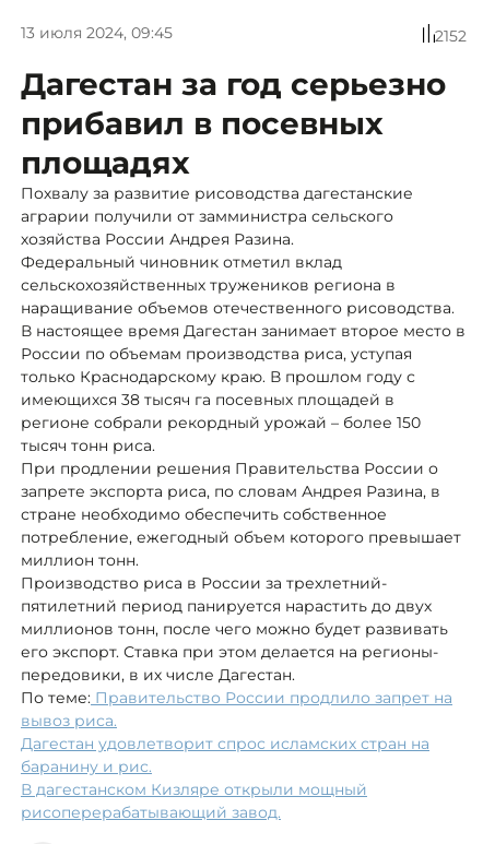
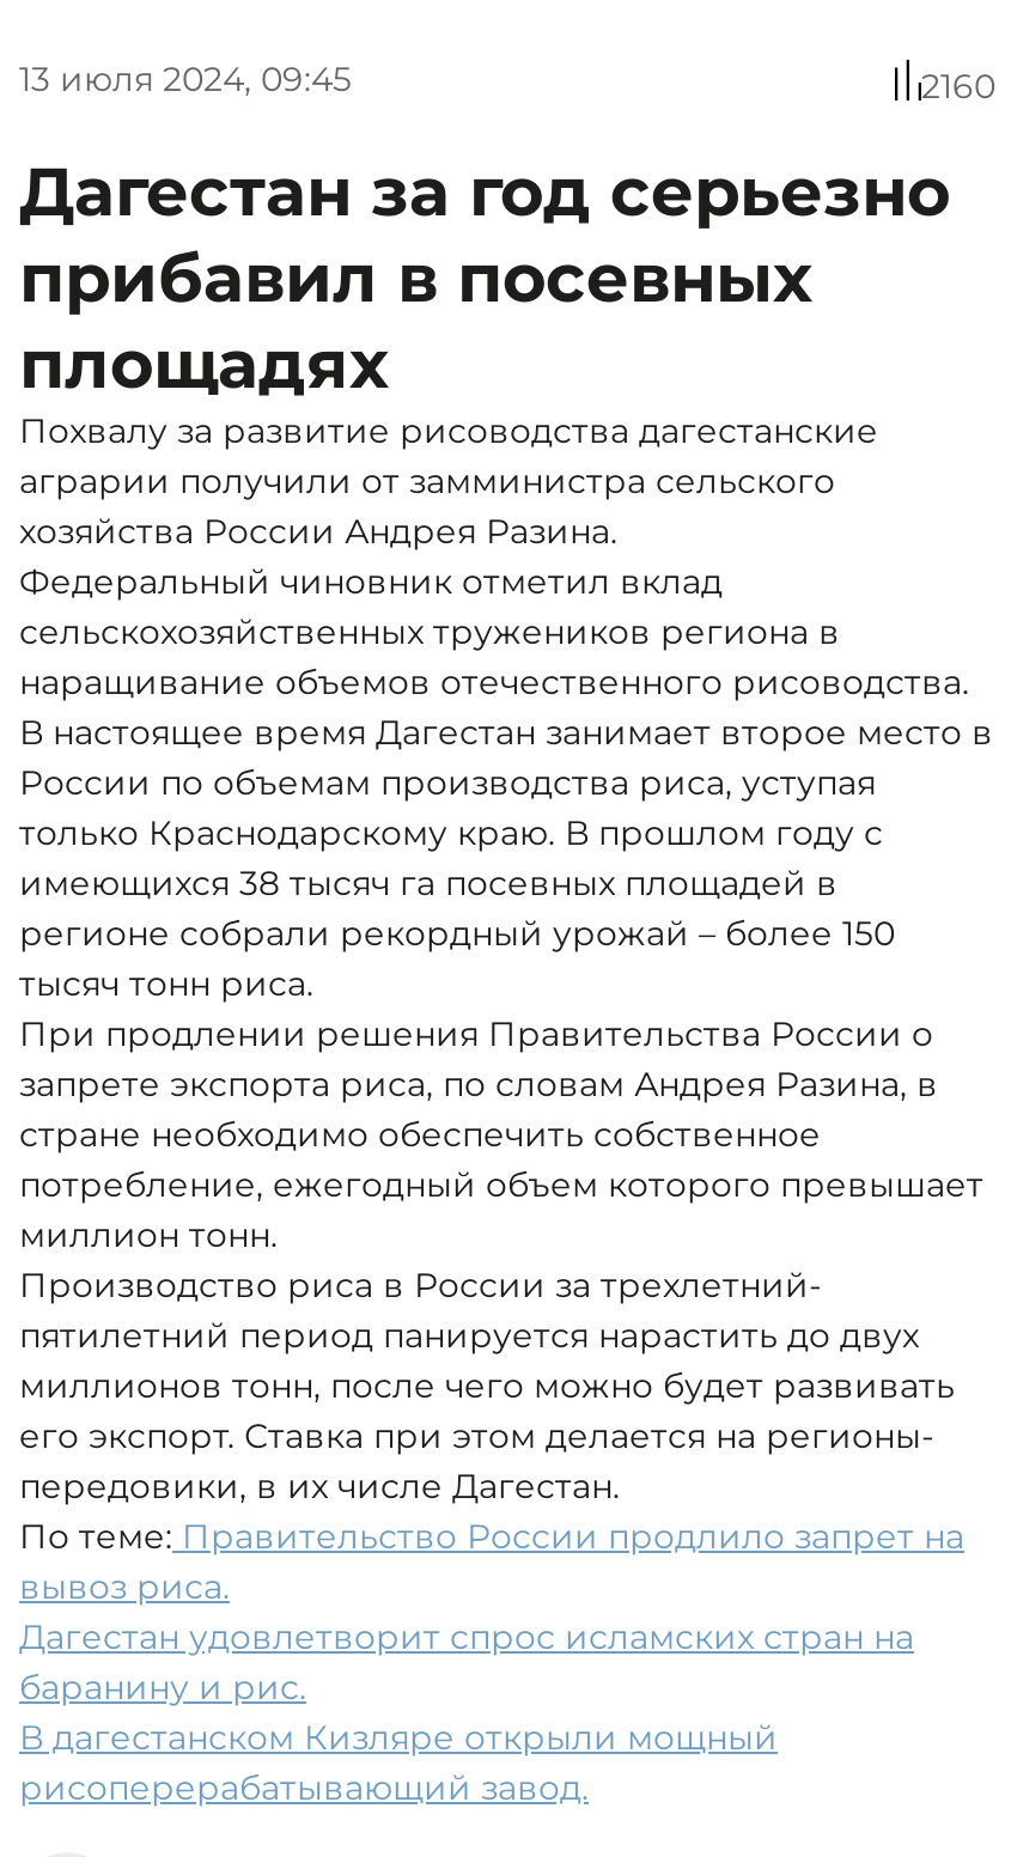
[435,26,467,46] 2152 -> [921,64,995,107] 2160

